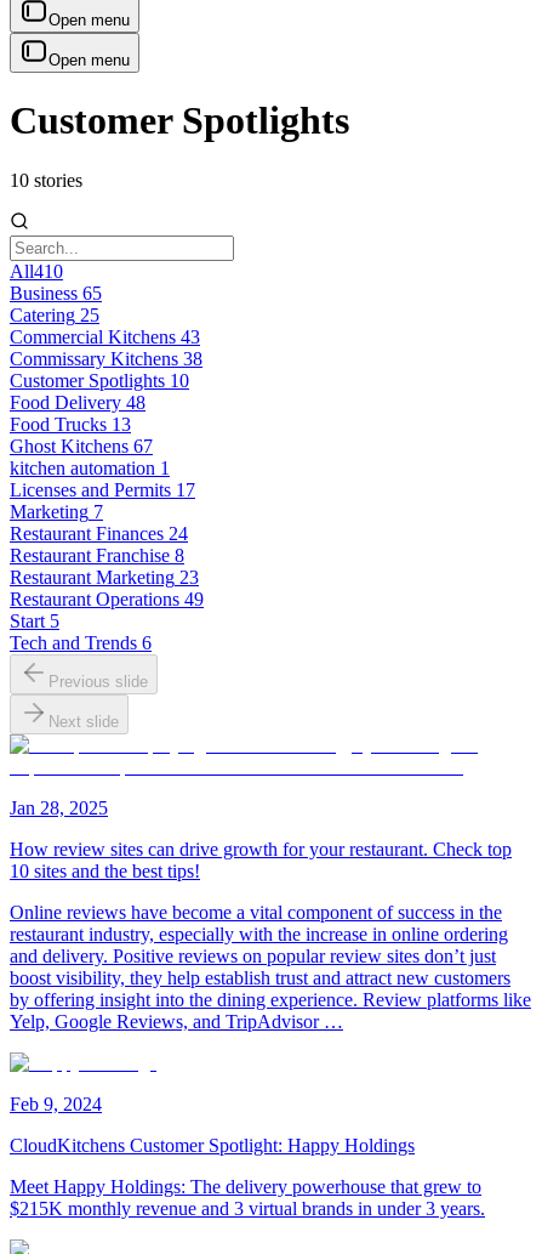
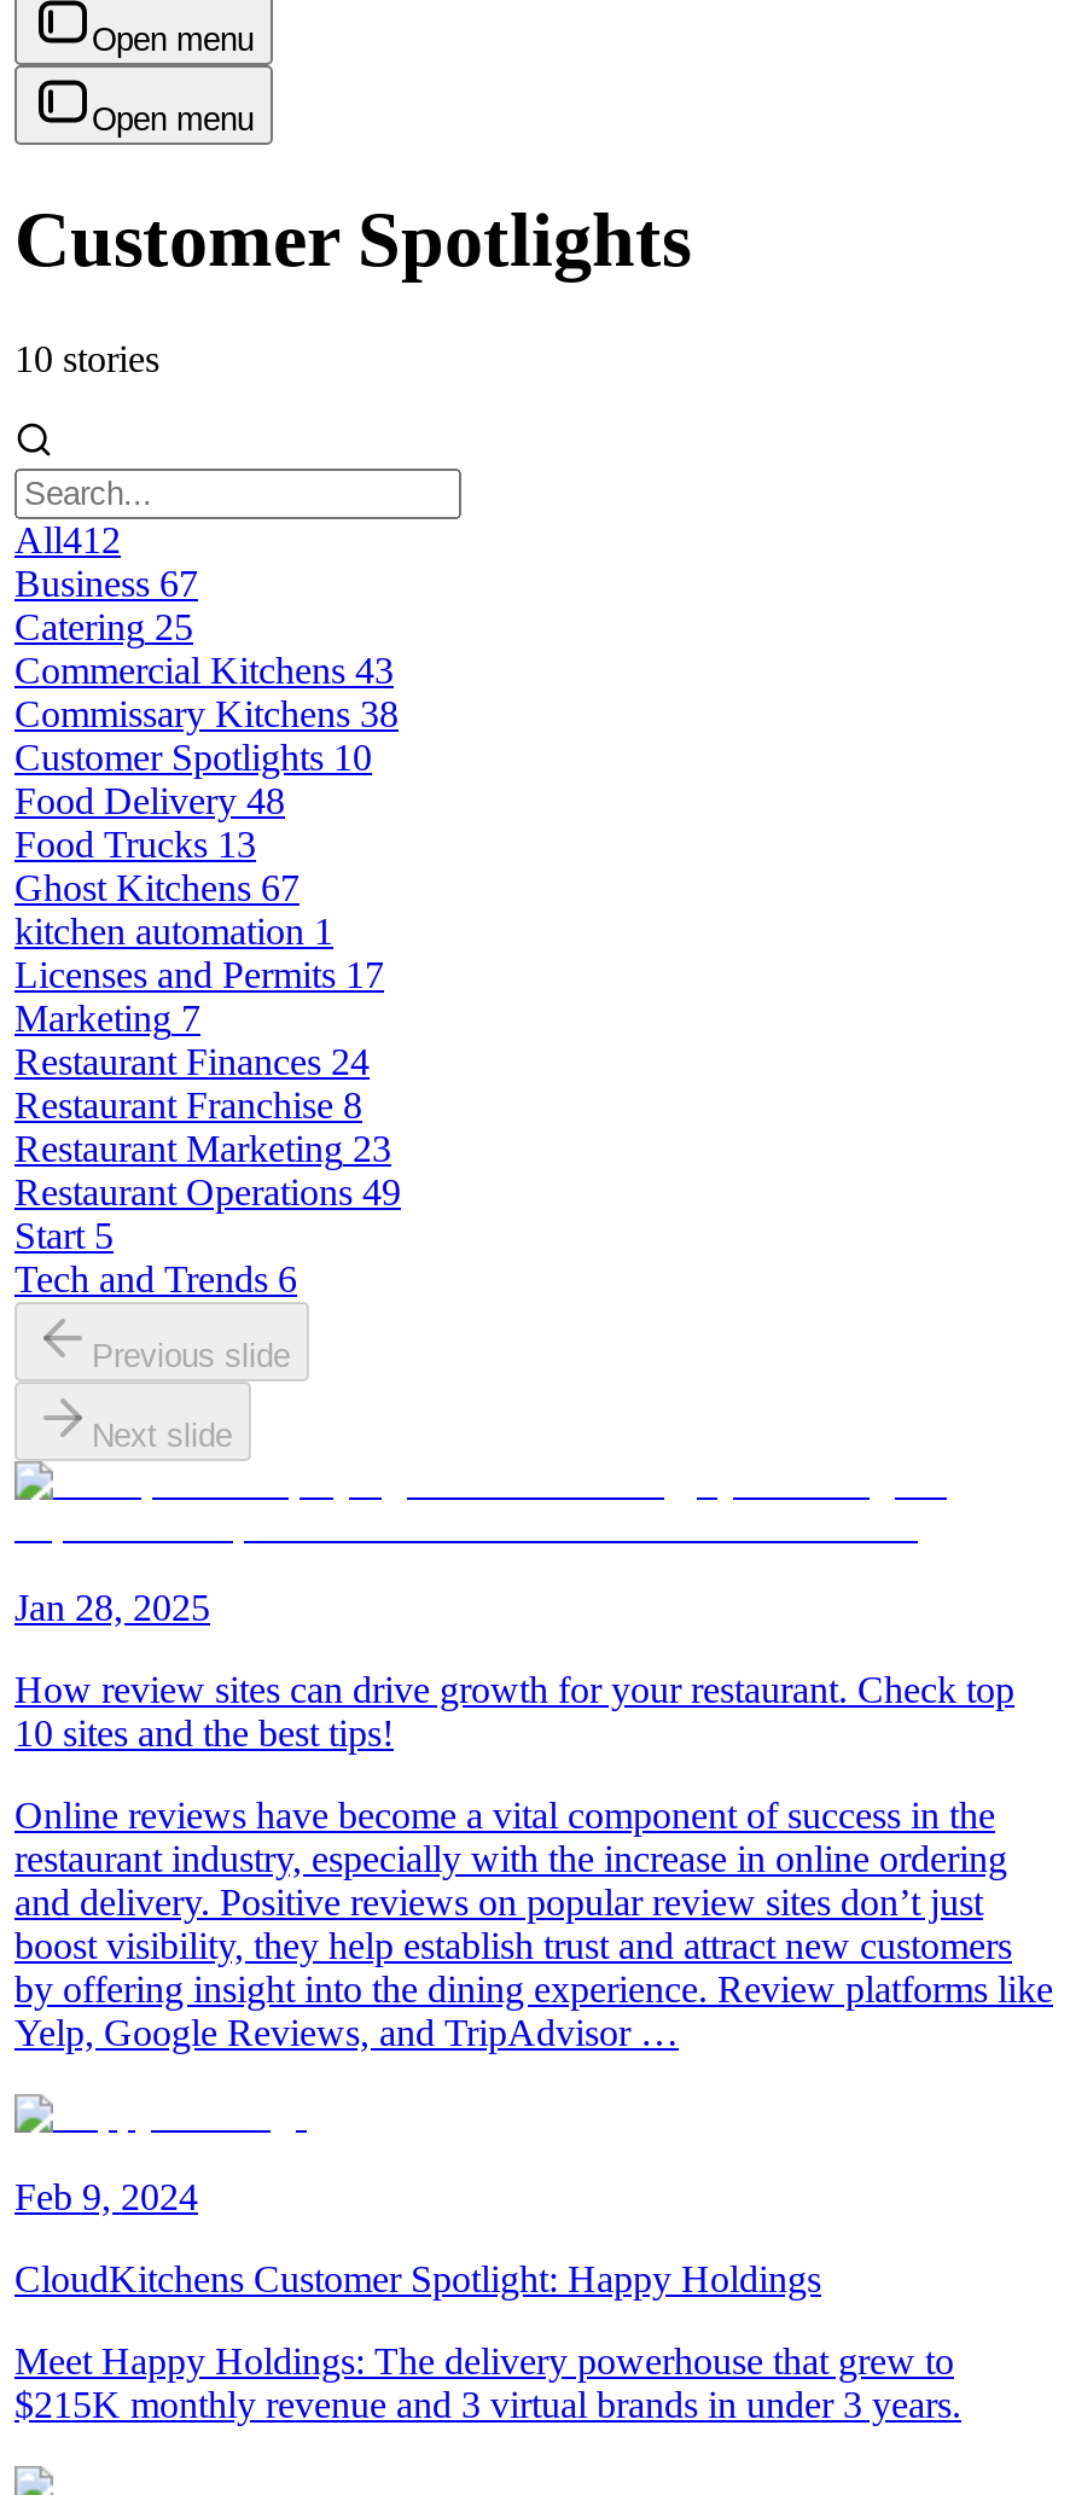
[10,261,63,282] All410 -> [14,519,121,560] All412
[10,283,102,303] Business 65 -> [14,563,198,604] Business 67

